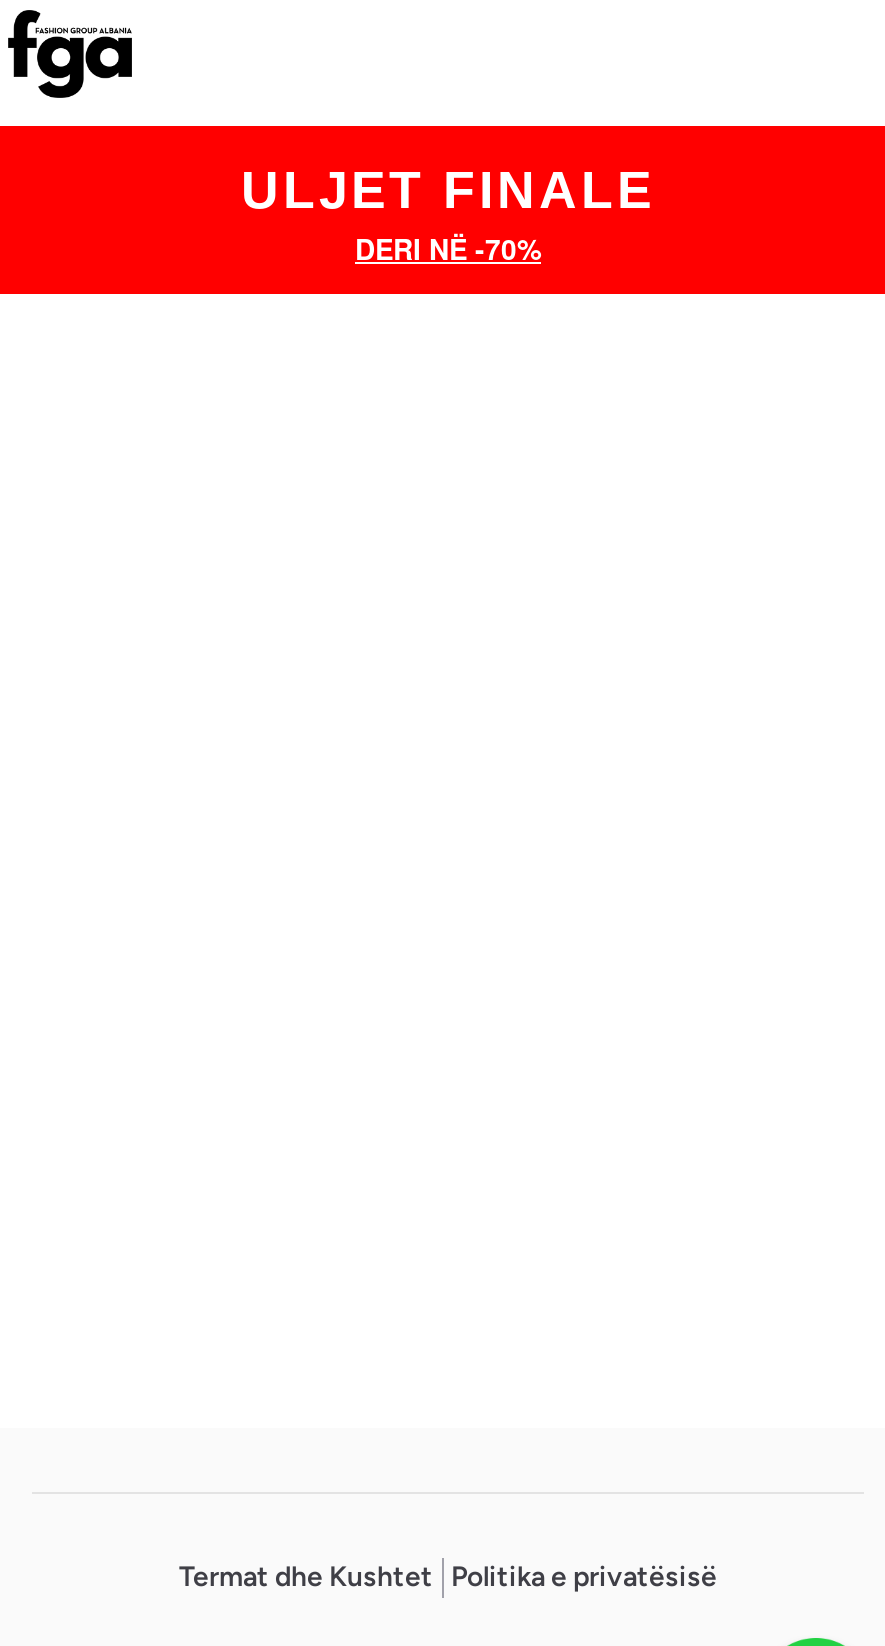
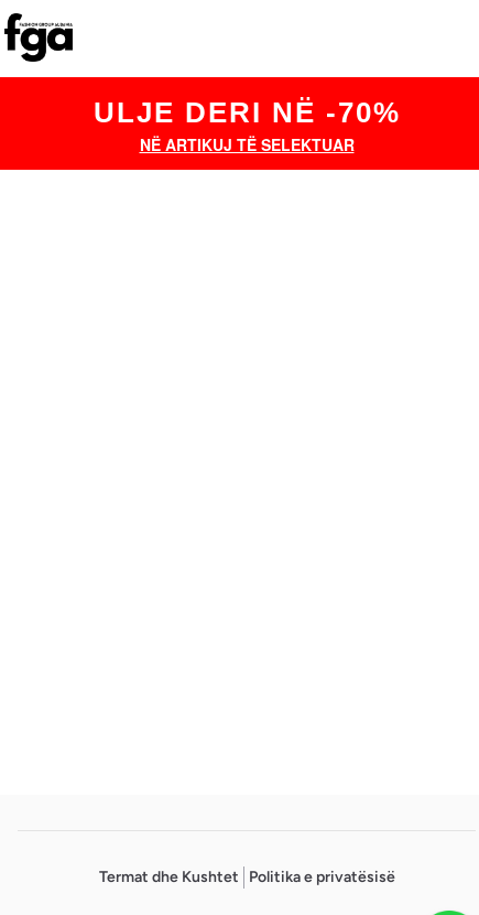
[241,160,655,268] ULJET FINALE | DERI NË -70% -> [93,96,400,155] ULJE DERI NË -70% | NË ARTIKUJ TË SELEKTUAR

